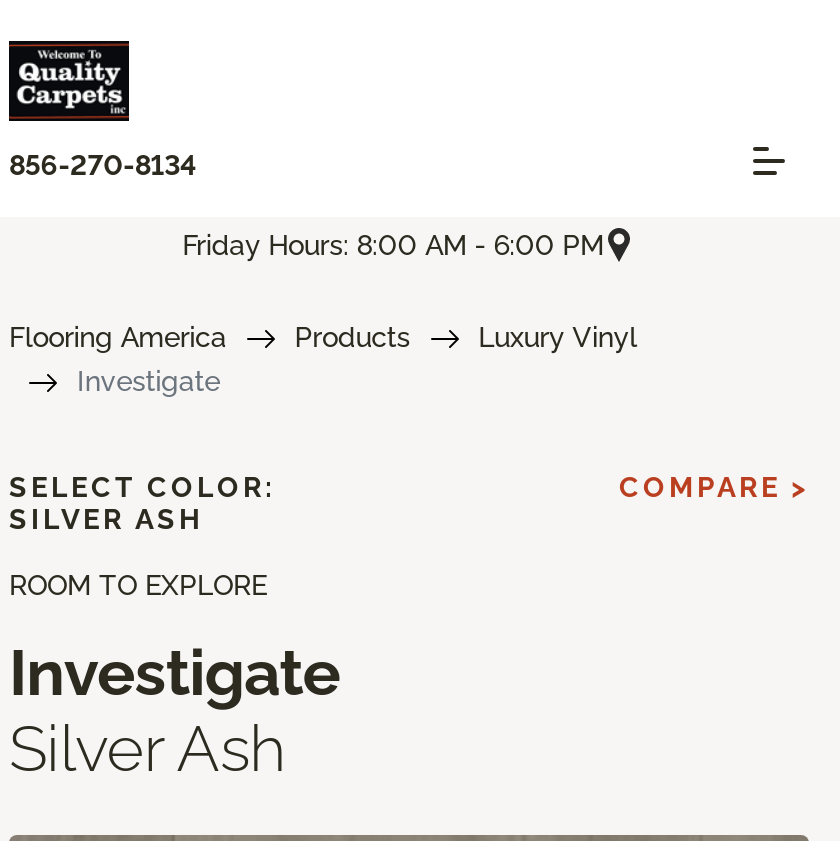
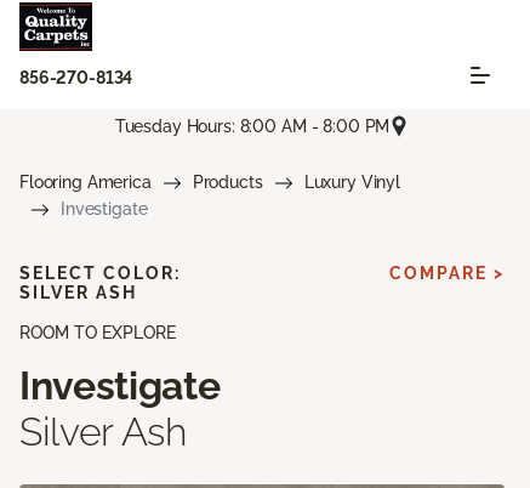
[182,228,604,260] Friday Hours: 8:00 AM - 6:00 PM -> [115,116,390,136] Tuesday Hours: 8:00 AM - 8:00 PM

